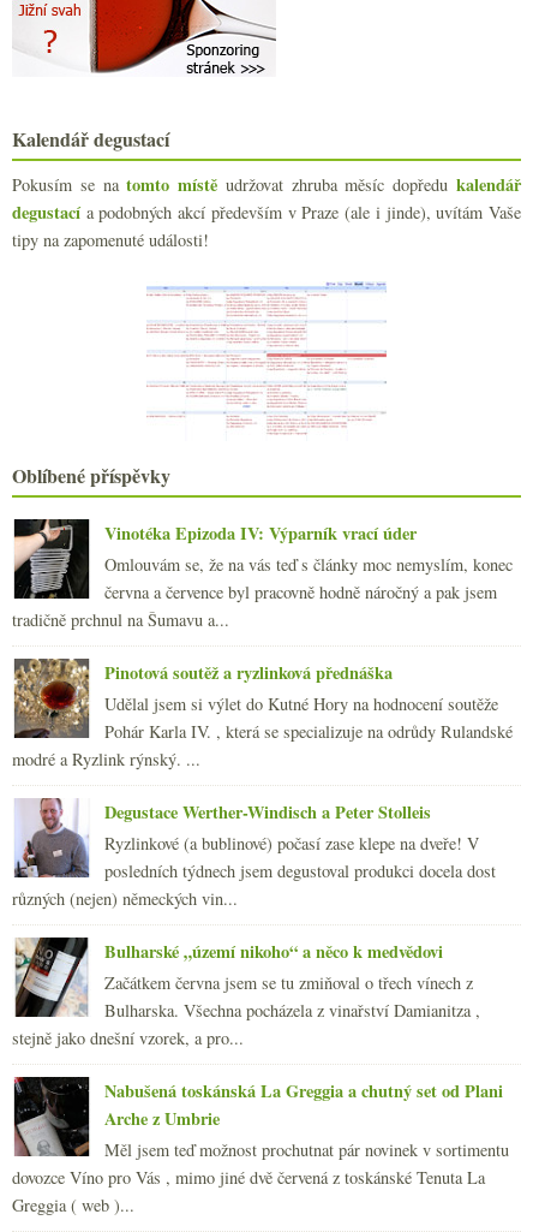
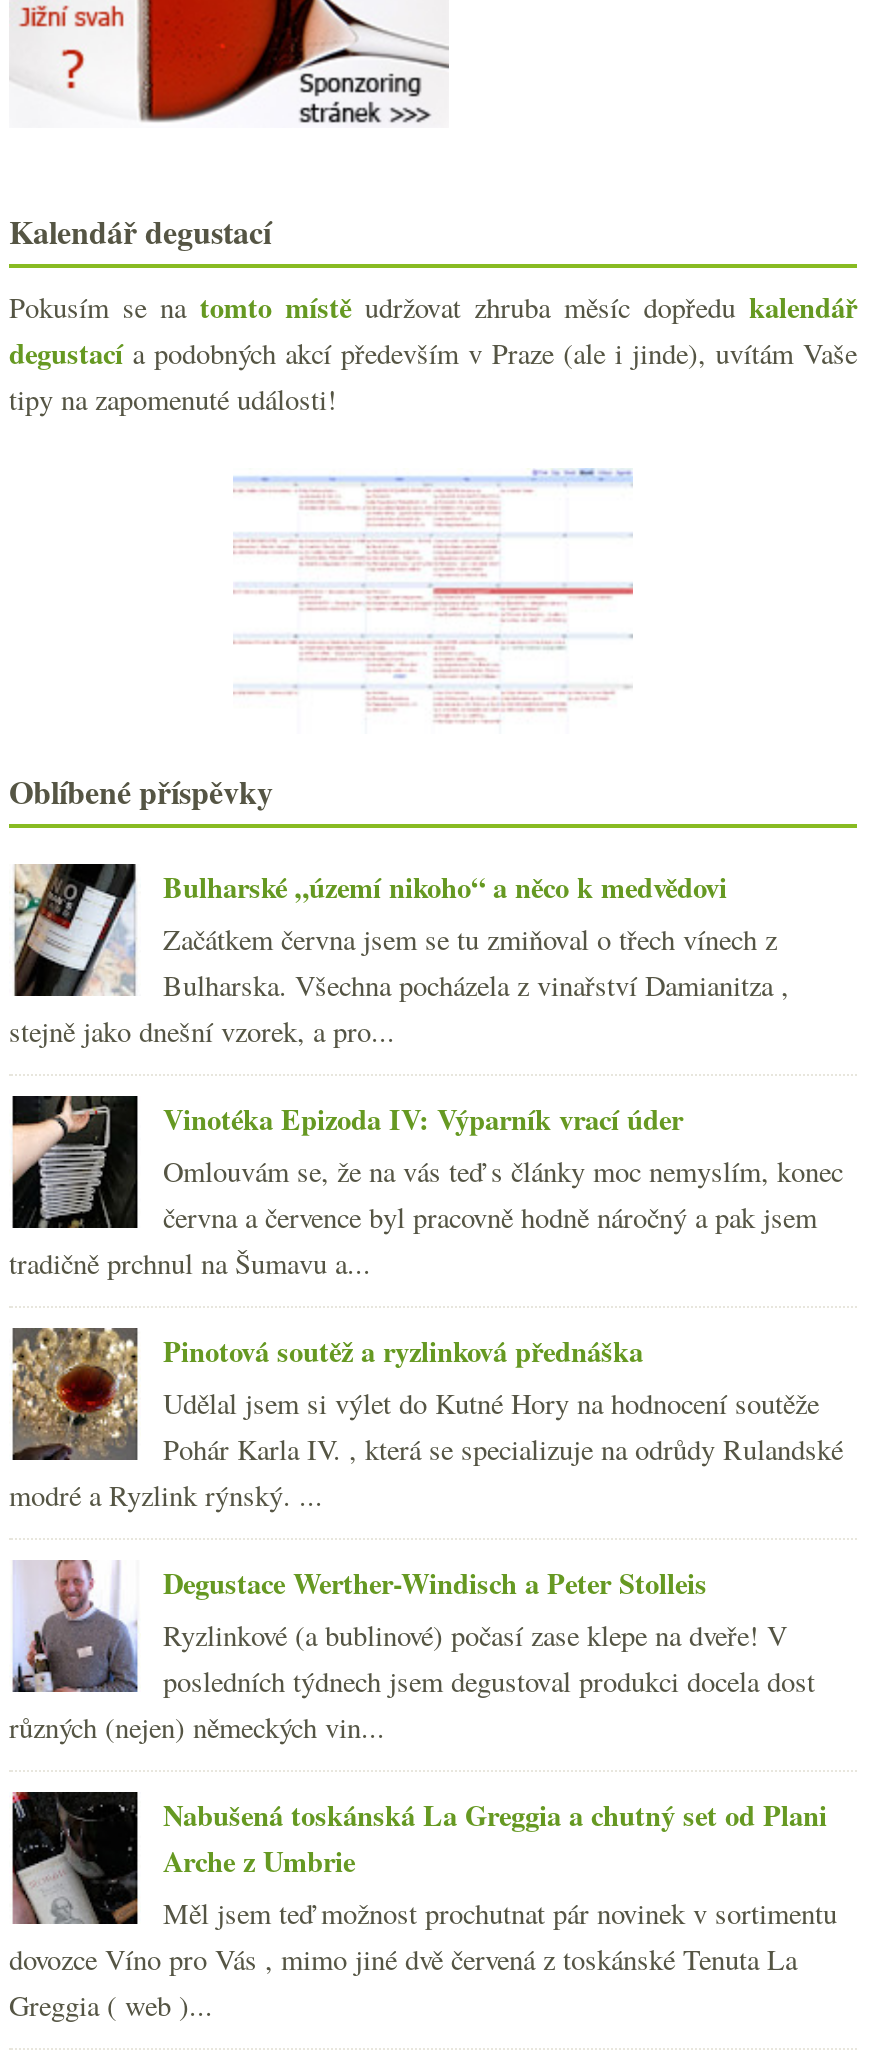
moved [12,517,513,910] -> [9,1092,843,1746]: [image] | Vinotéka Epizoda IV: Výparník vrací úder | Omlouvám se, že na vás teď s články moc nemyslím, konec | ... | posledních týdnech jsem degustoval produkci docela dost | různých (nejen) německých vin...
moved [12,938,480,1049] -> [9,864,789,1050]: [image] | Bulharské „území nikoho“ a něco k medvědovi | Začátkem června jsem se tu zmiňoval o třech vínech z | Bulharska. Všechna pocházela z vinařství Damianitza , | stejně jako dnešní vzorek, a pro...

